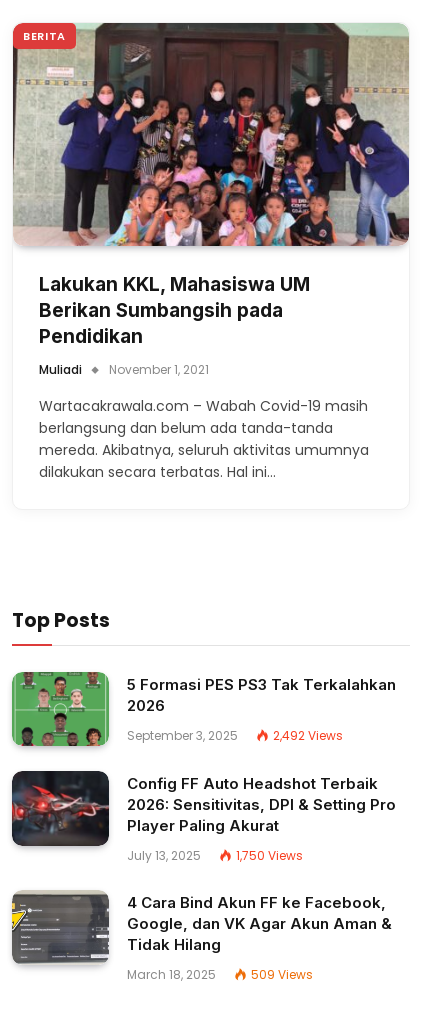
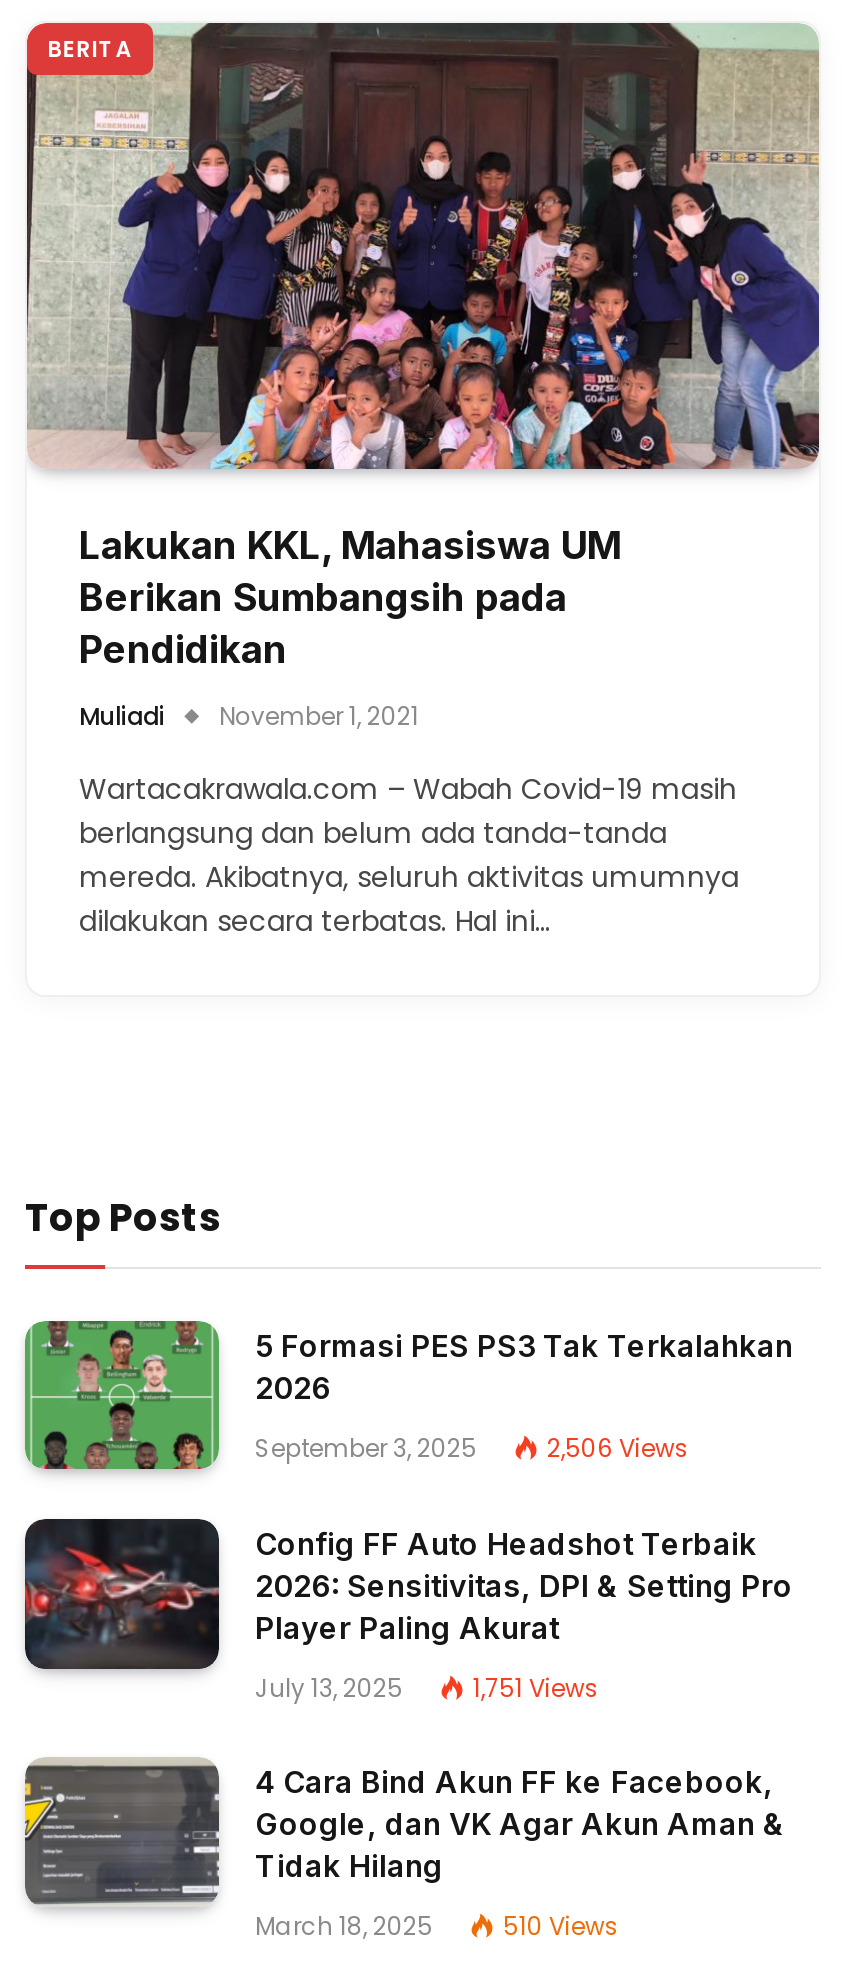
[273,727,343,744] 2,492 Views -> [547,1431,689,1465] 2,506 Views
[236,847,303,864] 1,750 Views -> [473,1672,599,1706] 1,751 Views
[251,966,313,983] 509 Views -> [503,1910,619,1944] 510 Views

